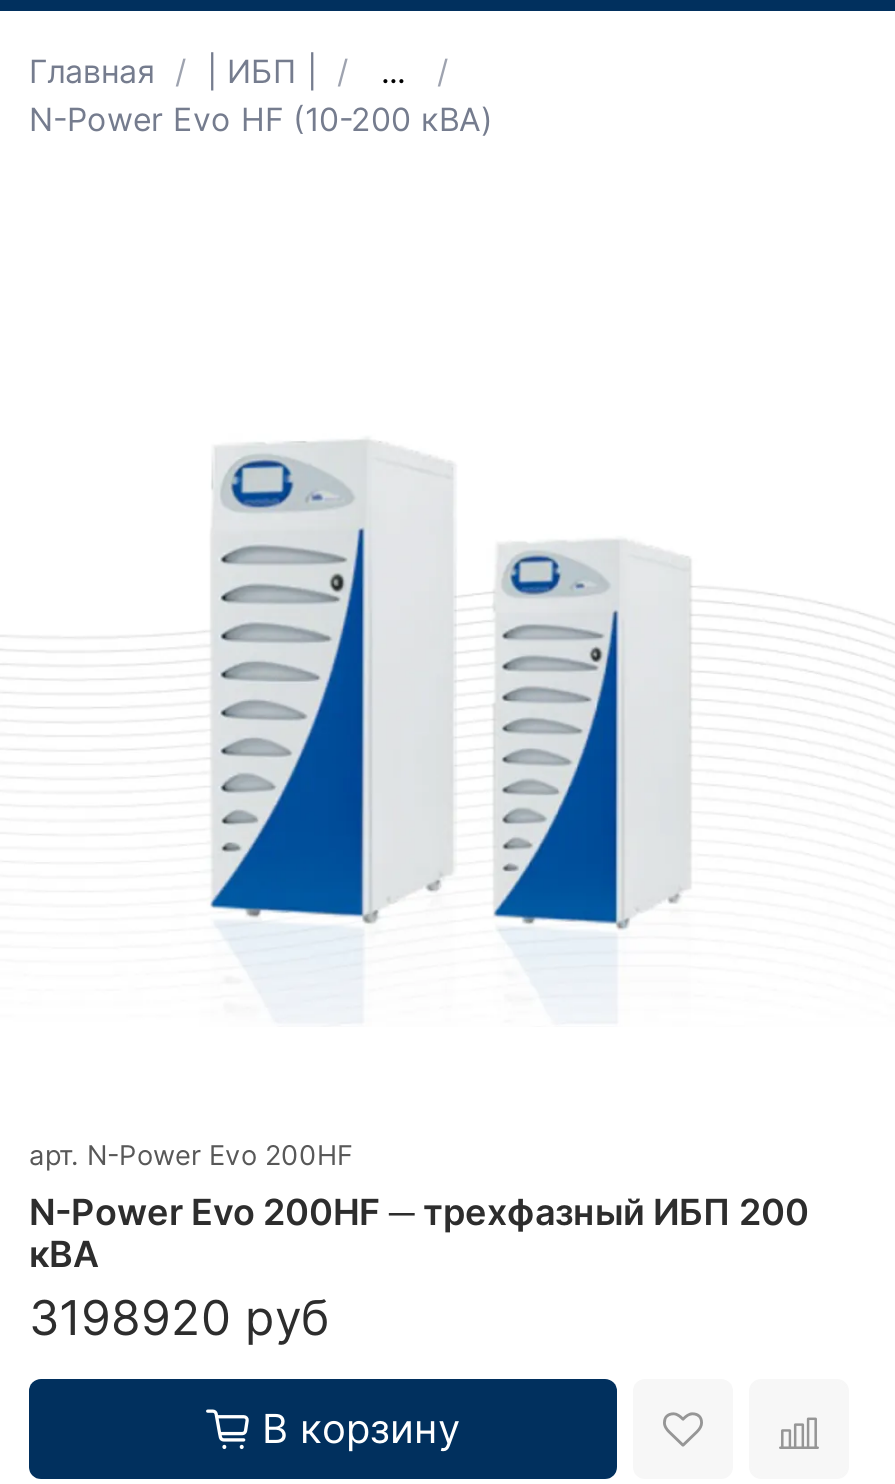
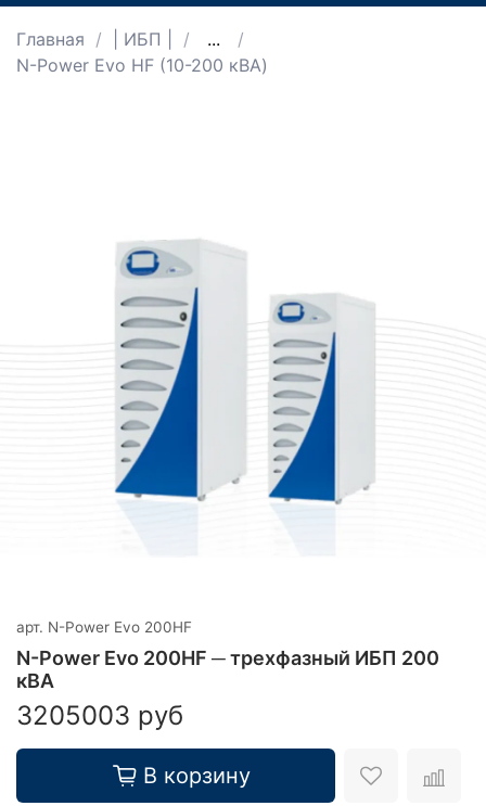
[29,1289,329,1347] 3198920 руб -> [16,699,183,731] 3205003 руб

